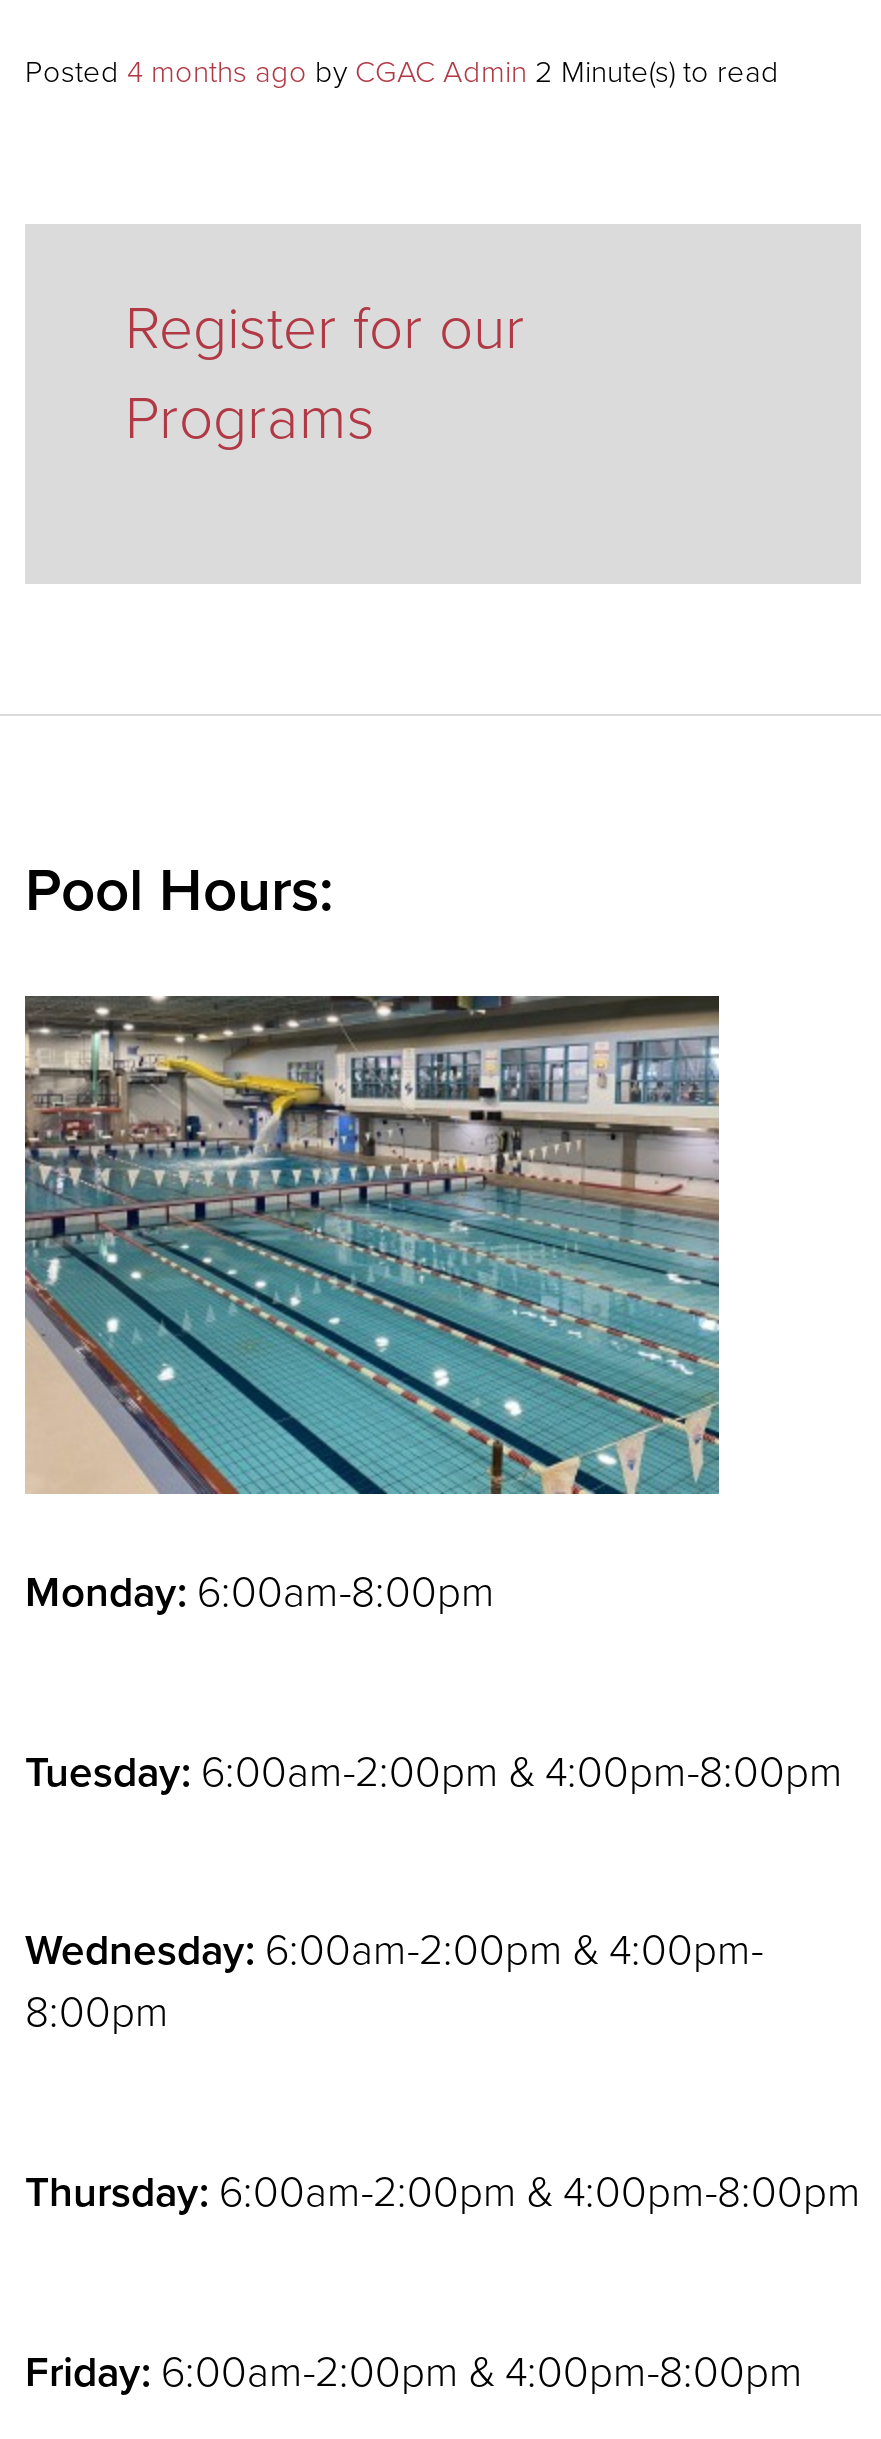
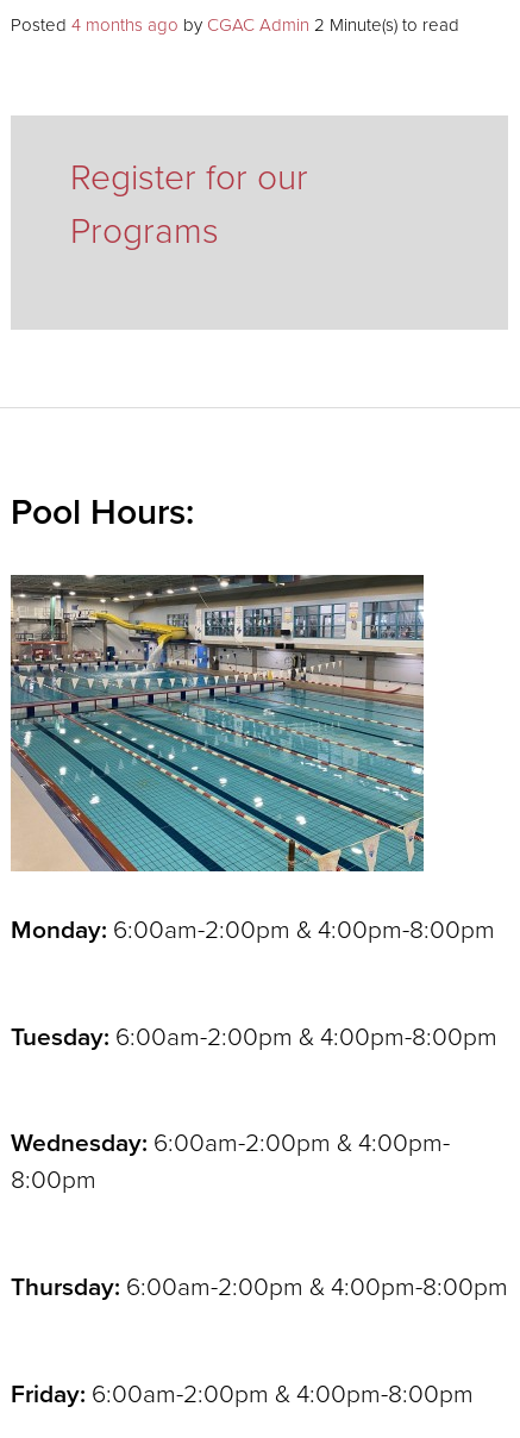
[25,1567,505,1617] Monday: 6:00am-8:00pm -> [11,915,501,945] Monday: 6:00am-2:00pm & 4:00pm-8:00pm

